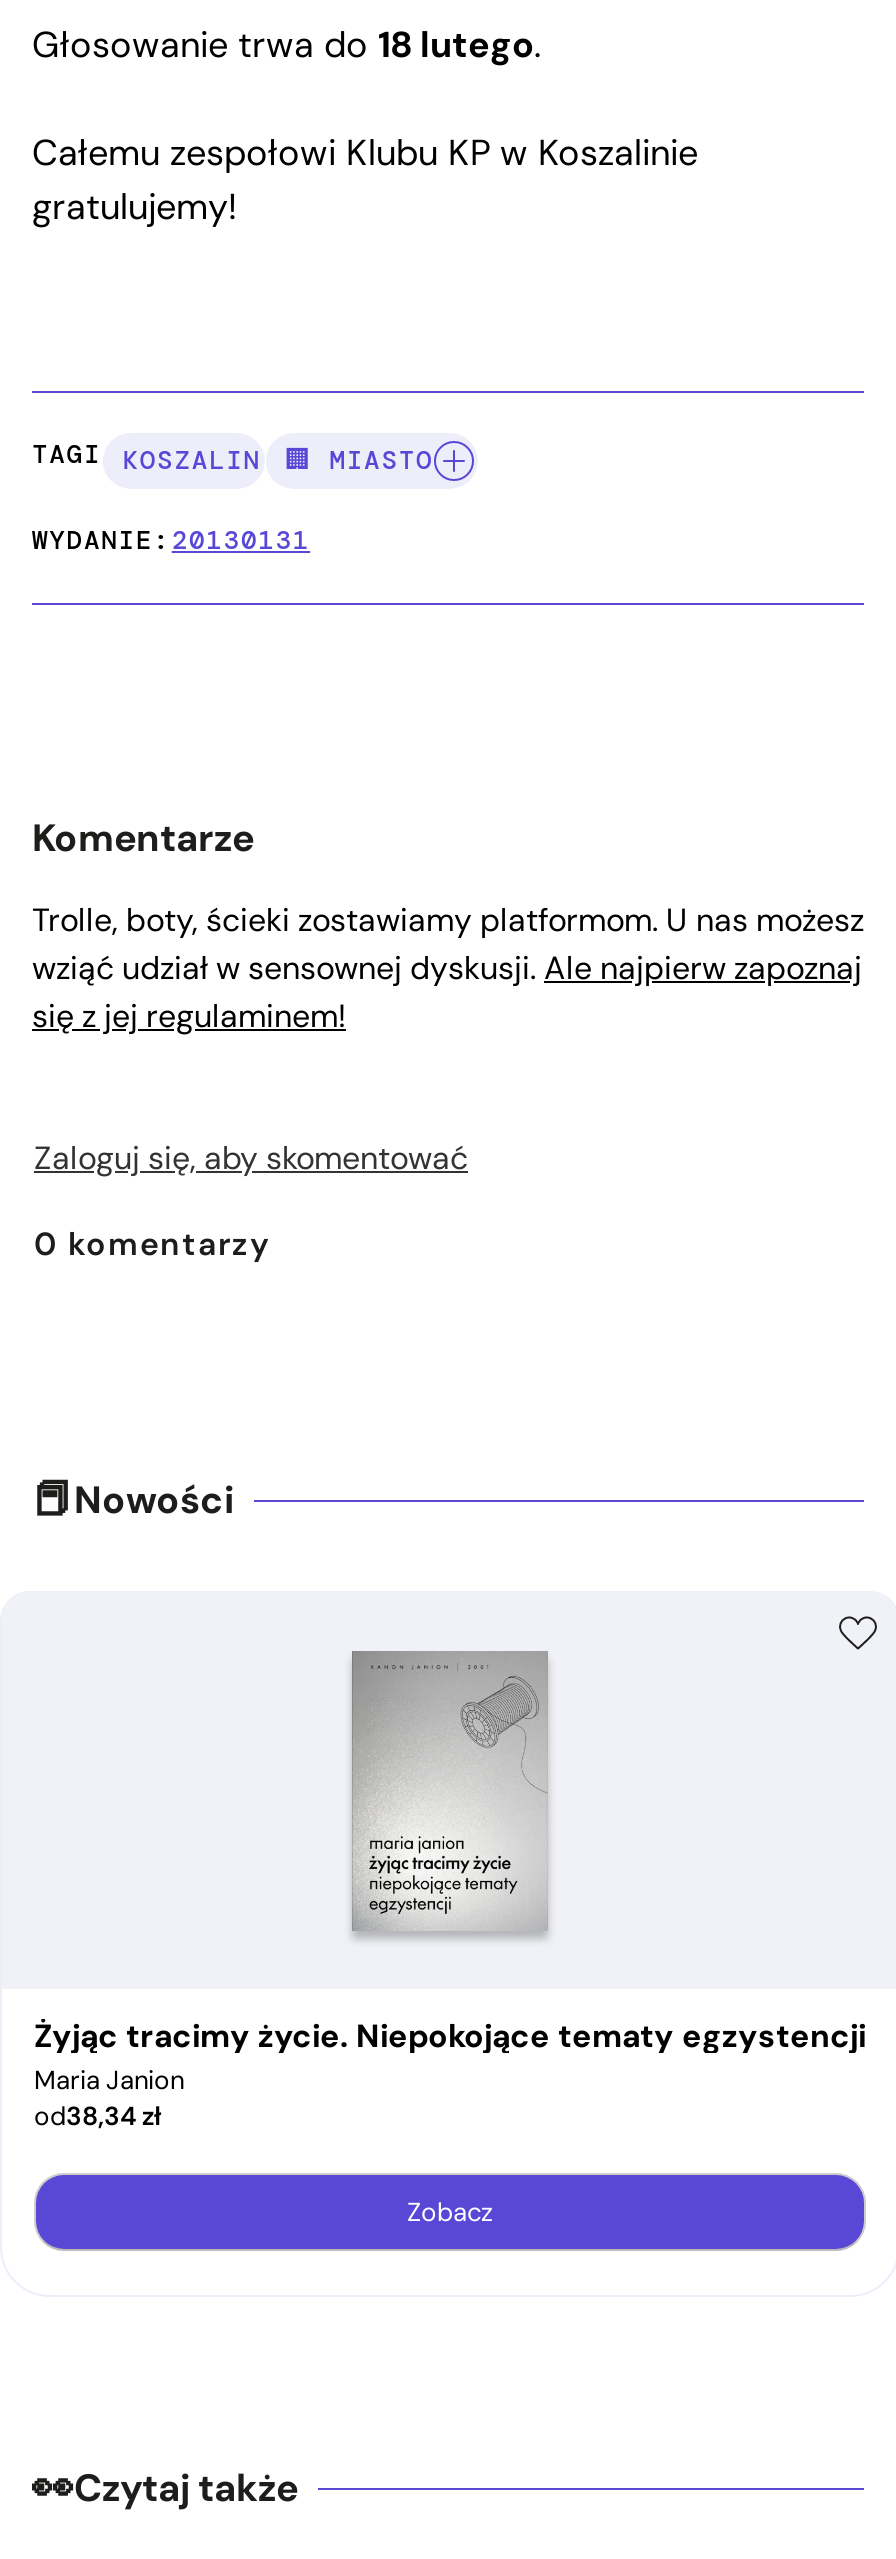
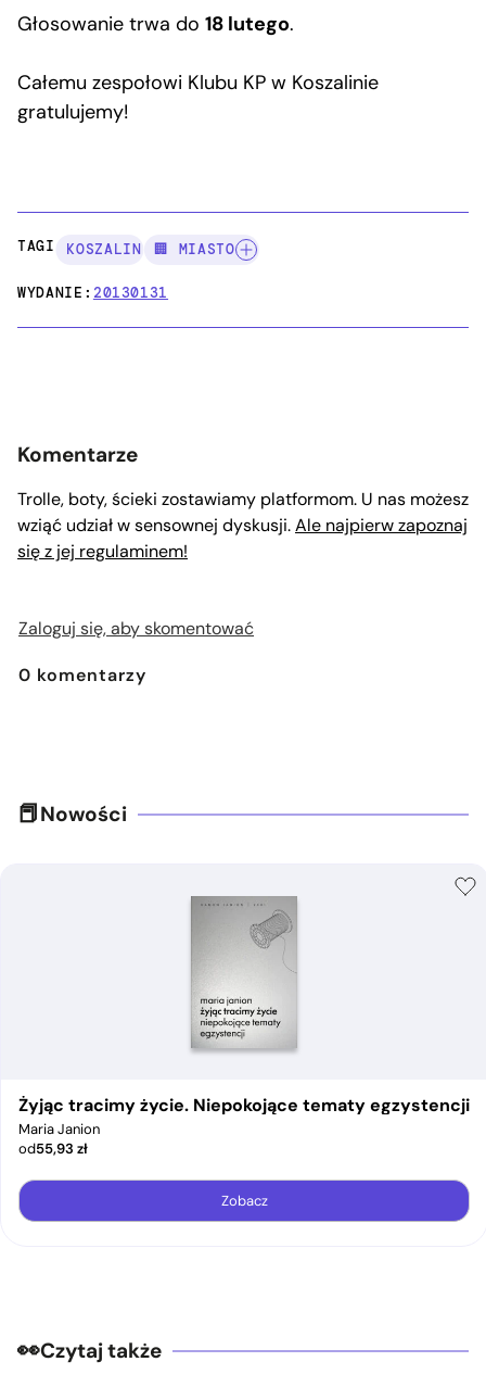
[34,2099,162,2133] od38,34 zł -> [18,1139,88,1158] od55,93 zł

